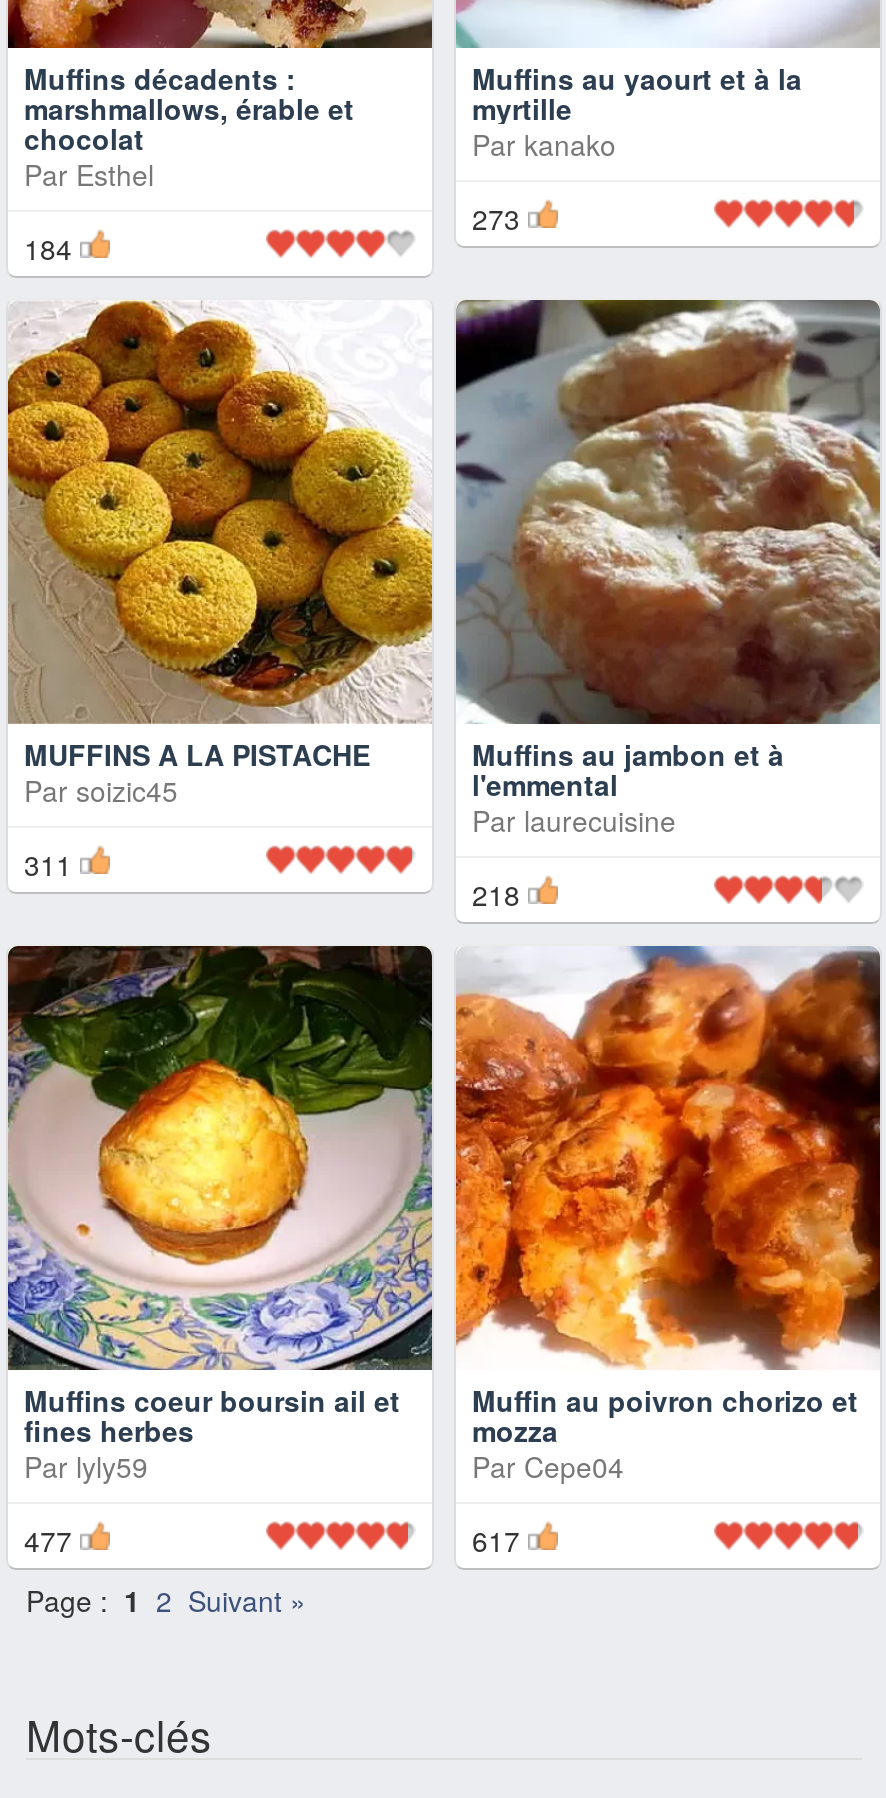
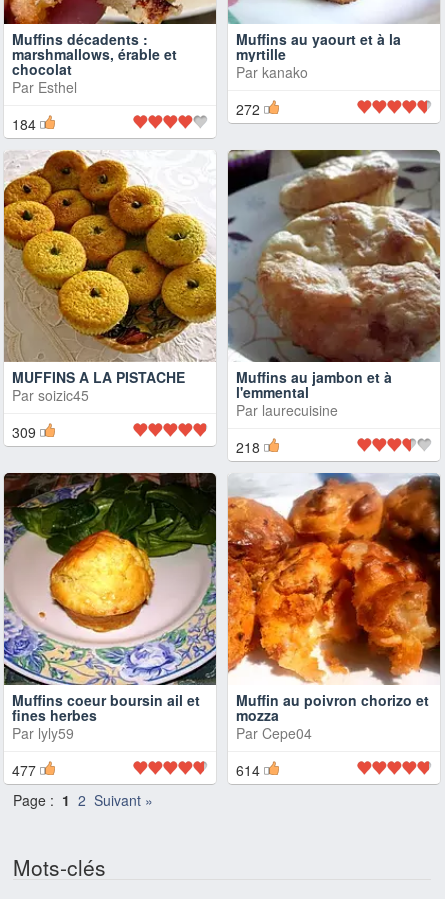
[472,197,520,237] 273 -> [236,99,260,119] 272
[24,843,72,883] 311 -> [12,422,36,442] 309
[472,1519,520,1559] 617 -> [236,760,260,780] 614

